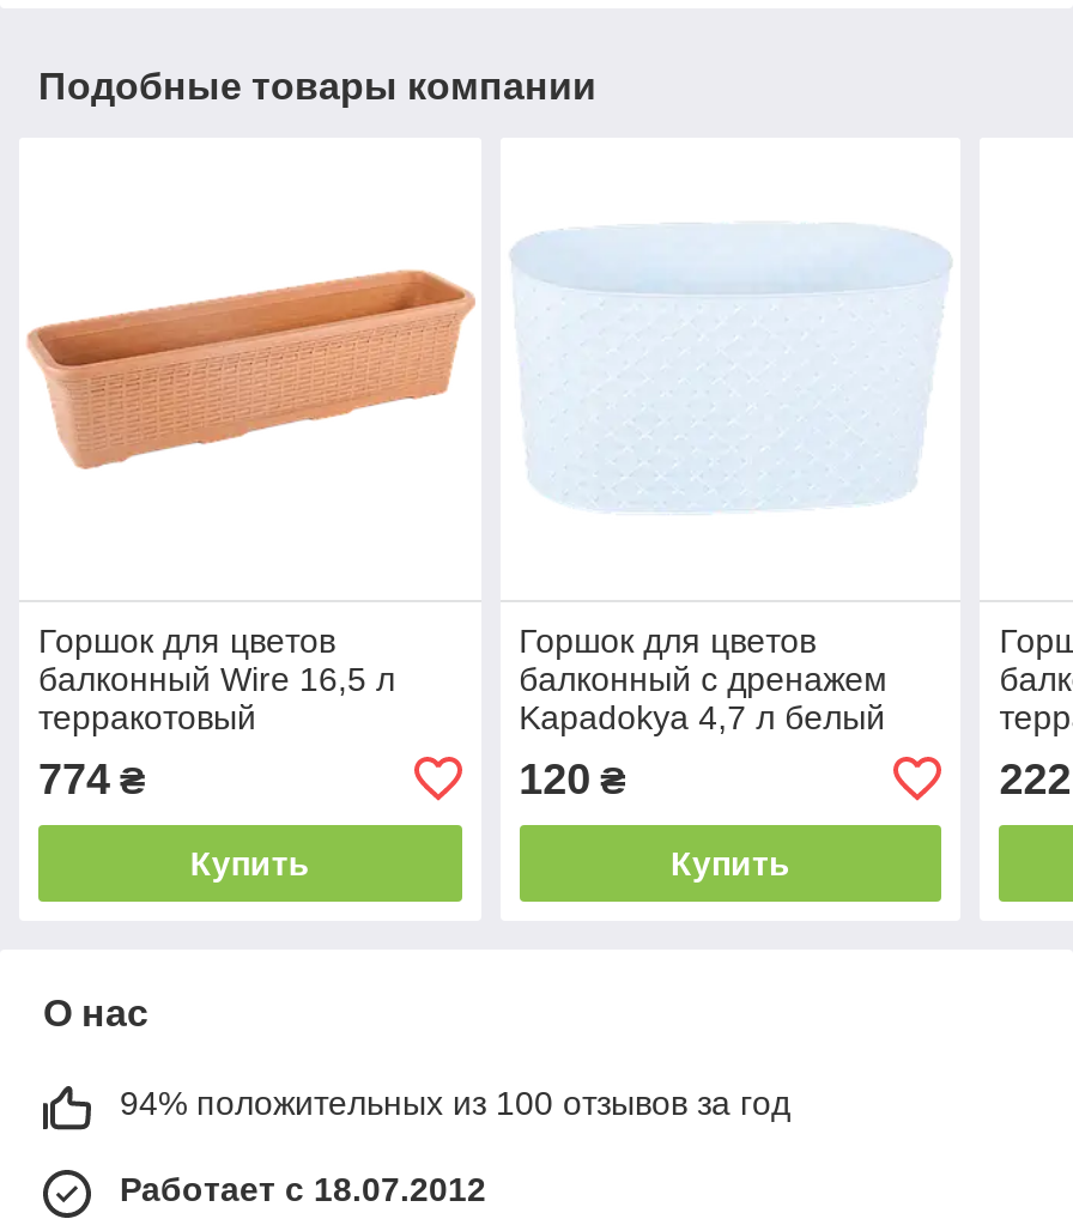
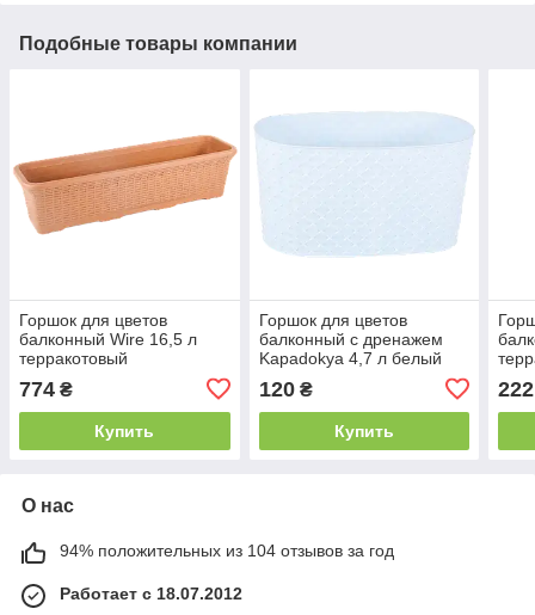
[120,1083,790,1122] 94% положительных из 100 отзывов за год -> [60,541,394,560] 94% положительных из 104 отзывов за год

